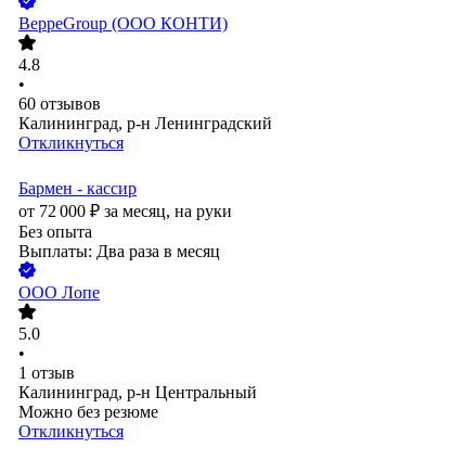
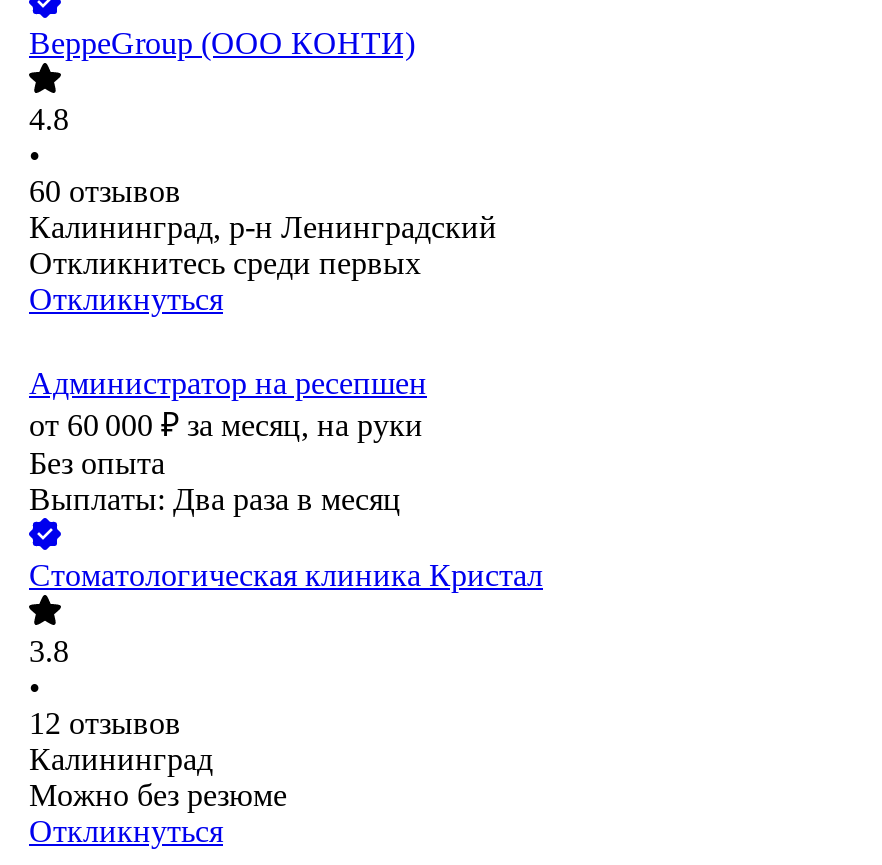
none -> [29,247,421,281] Откликнитесь среди первых
[18,179,232,221] Бармен - кассир | от 72 000 ₽ за месяц, на руки -> [29,367,427,443] Администратор на ресепшен | от 60 000 ₽ за месяц, на руки
[18,283,100,302] ООО Лопе -> [29,559,543,593] Стоматологическая клиника Кристал
[18,325,40,343] 5.0 -> [29,635,69,669] 3.8
[18,364,257,402] 1 отзыв | Калининград, р-н Центральный -> [29,707,213,777] 12 отзывов | Калининград

